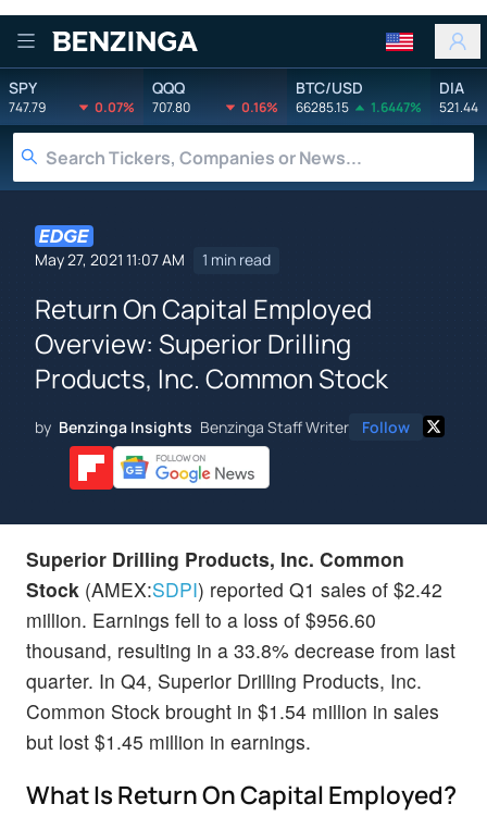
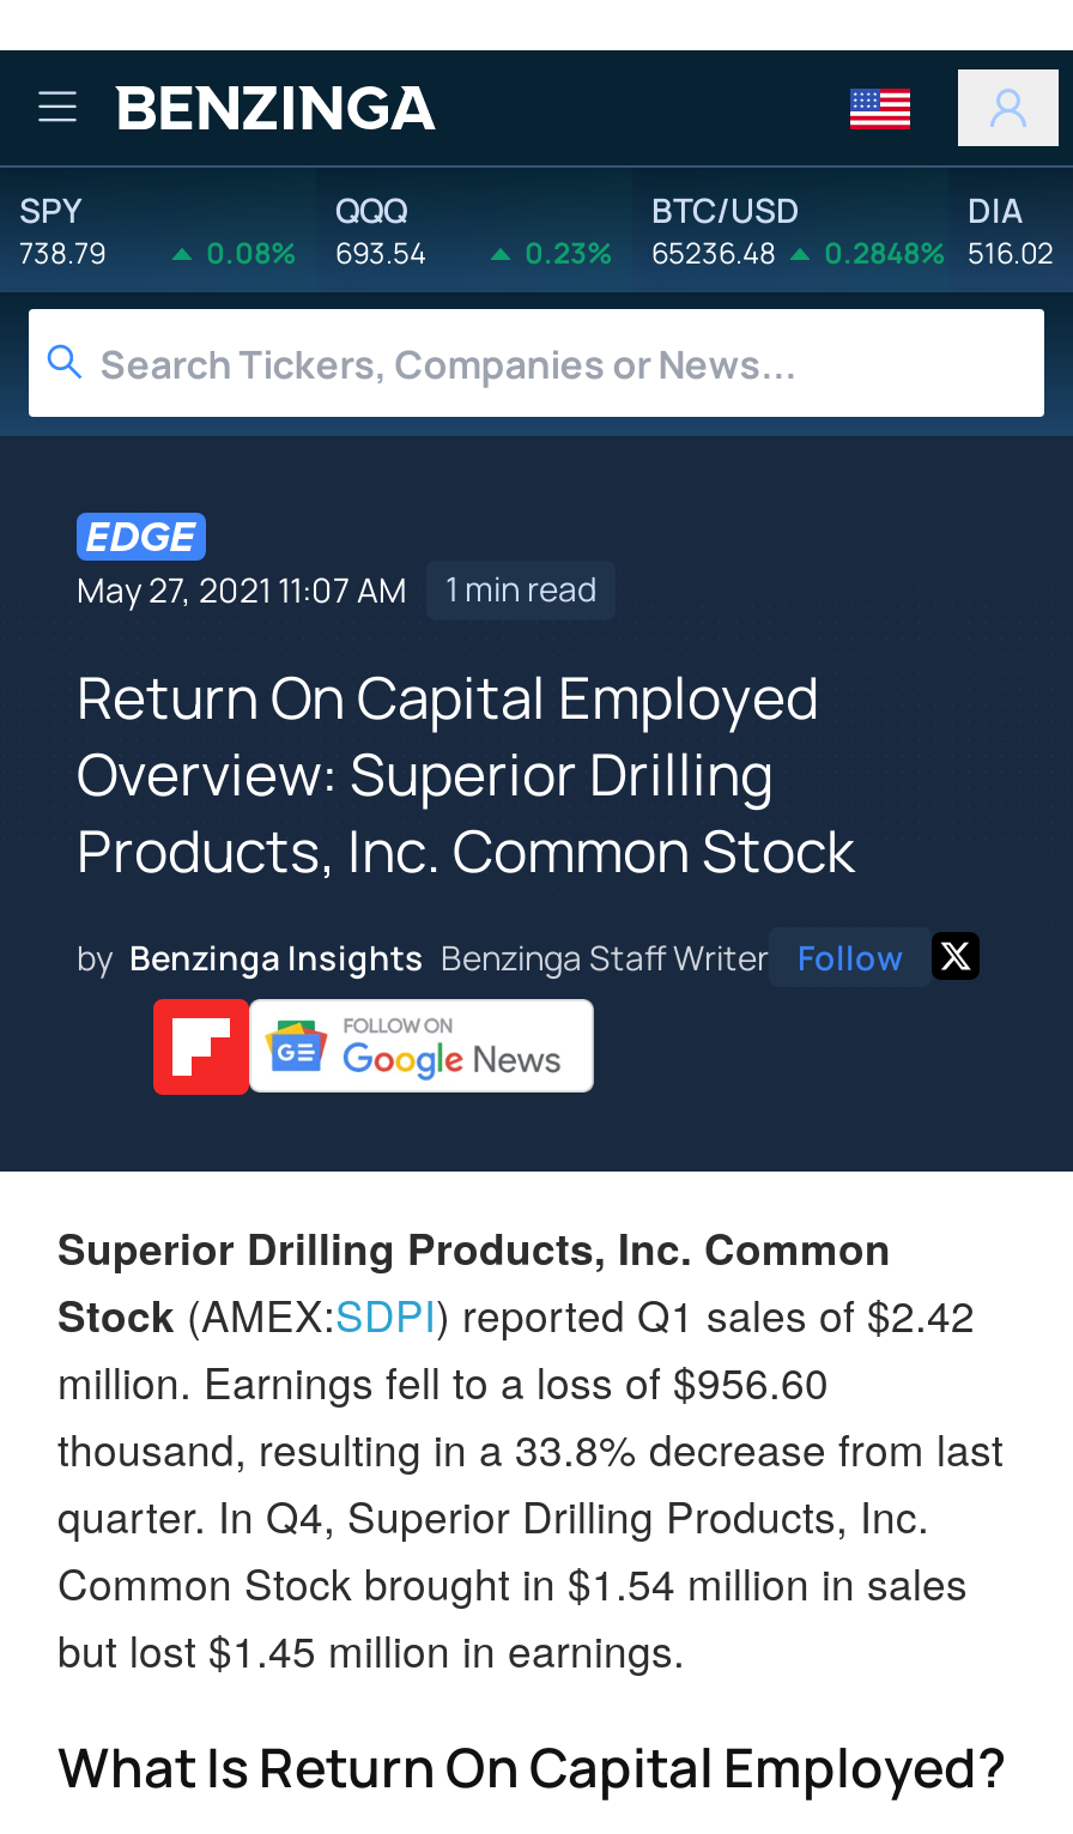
[9,97,46,116] 747.79 -> [19,231,105,272] 738.79
[95,97,135,116] 0.07% -> [206,231,297,272] 0.08%
[152,97,190,116] 707.80 -> [335,231,426,272] 693.54
[241,97,278,116] 0.16% -> [525,231,613,272] 0.23%
[296,97,349,116] 66285.15 -> [651,231,776,272] 65236.48
[371,97,422,116] 1.6447% -> [824,231,946,272] 0.2848%
[439,97,478,116] 521.44 -> [968,231,1054,272] 516.02

